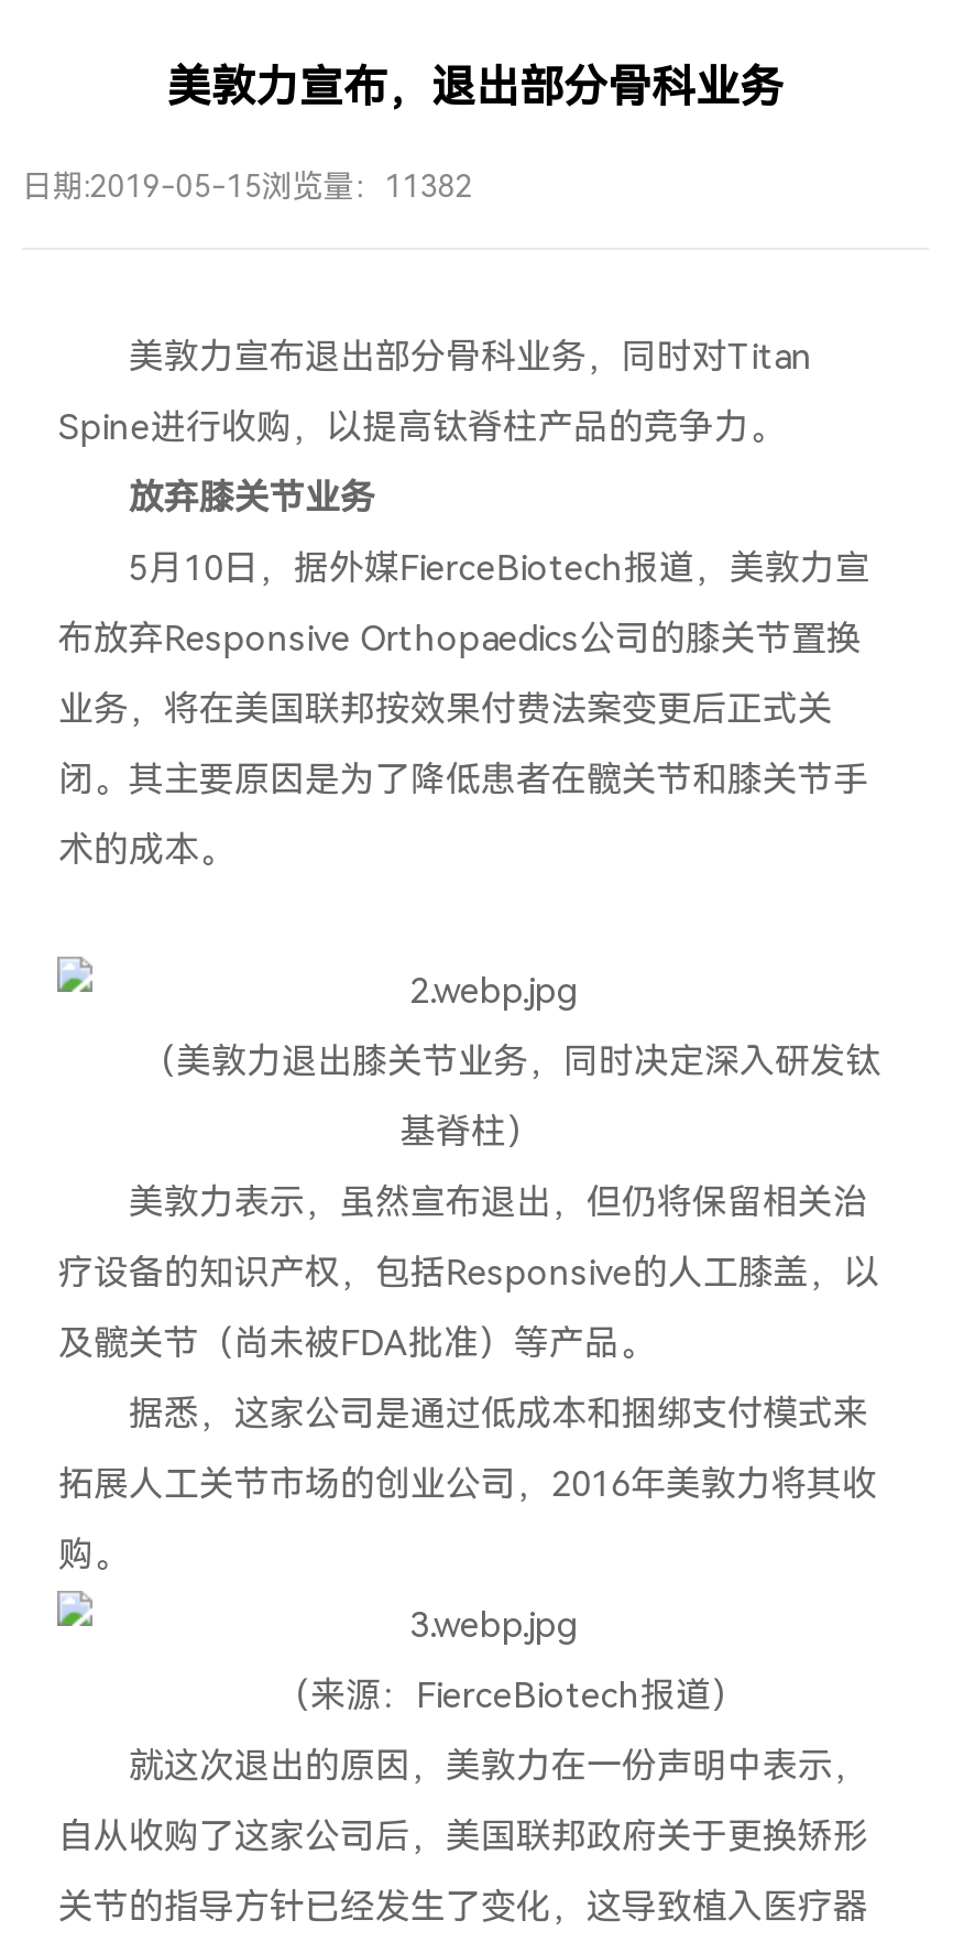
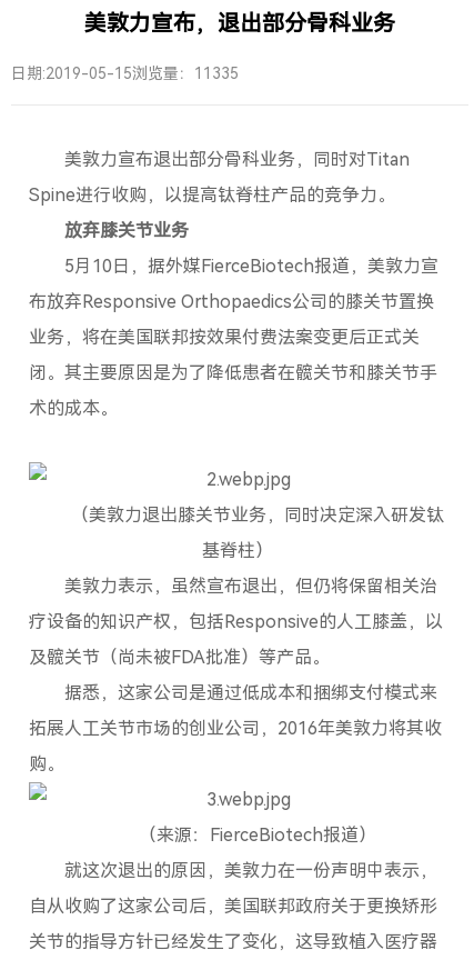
[22,168,473,203] 日期:2019-05-15浏览量：11382 -> [11,64,239,82] 日期:2019-05-15浏览量：11335

